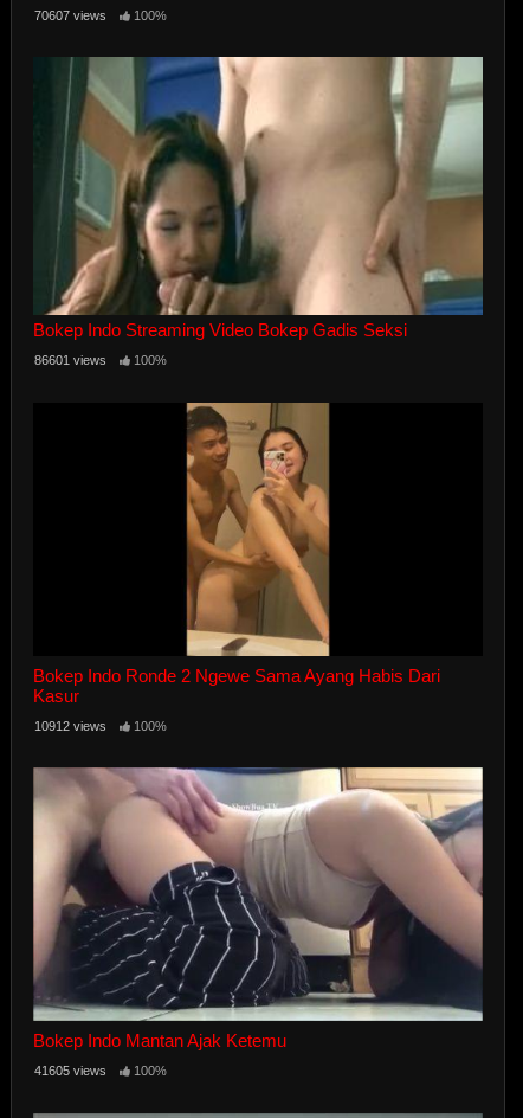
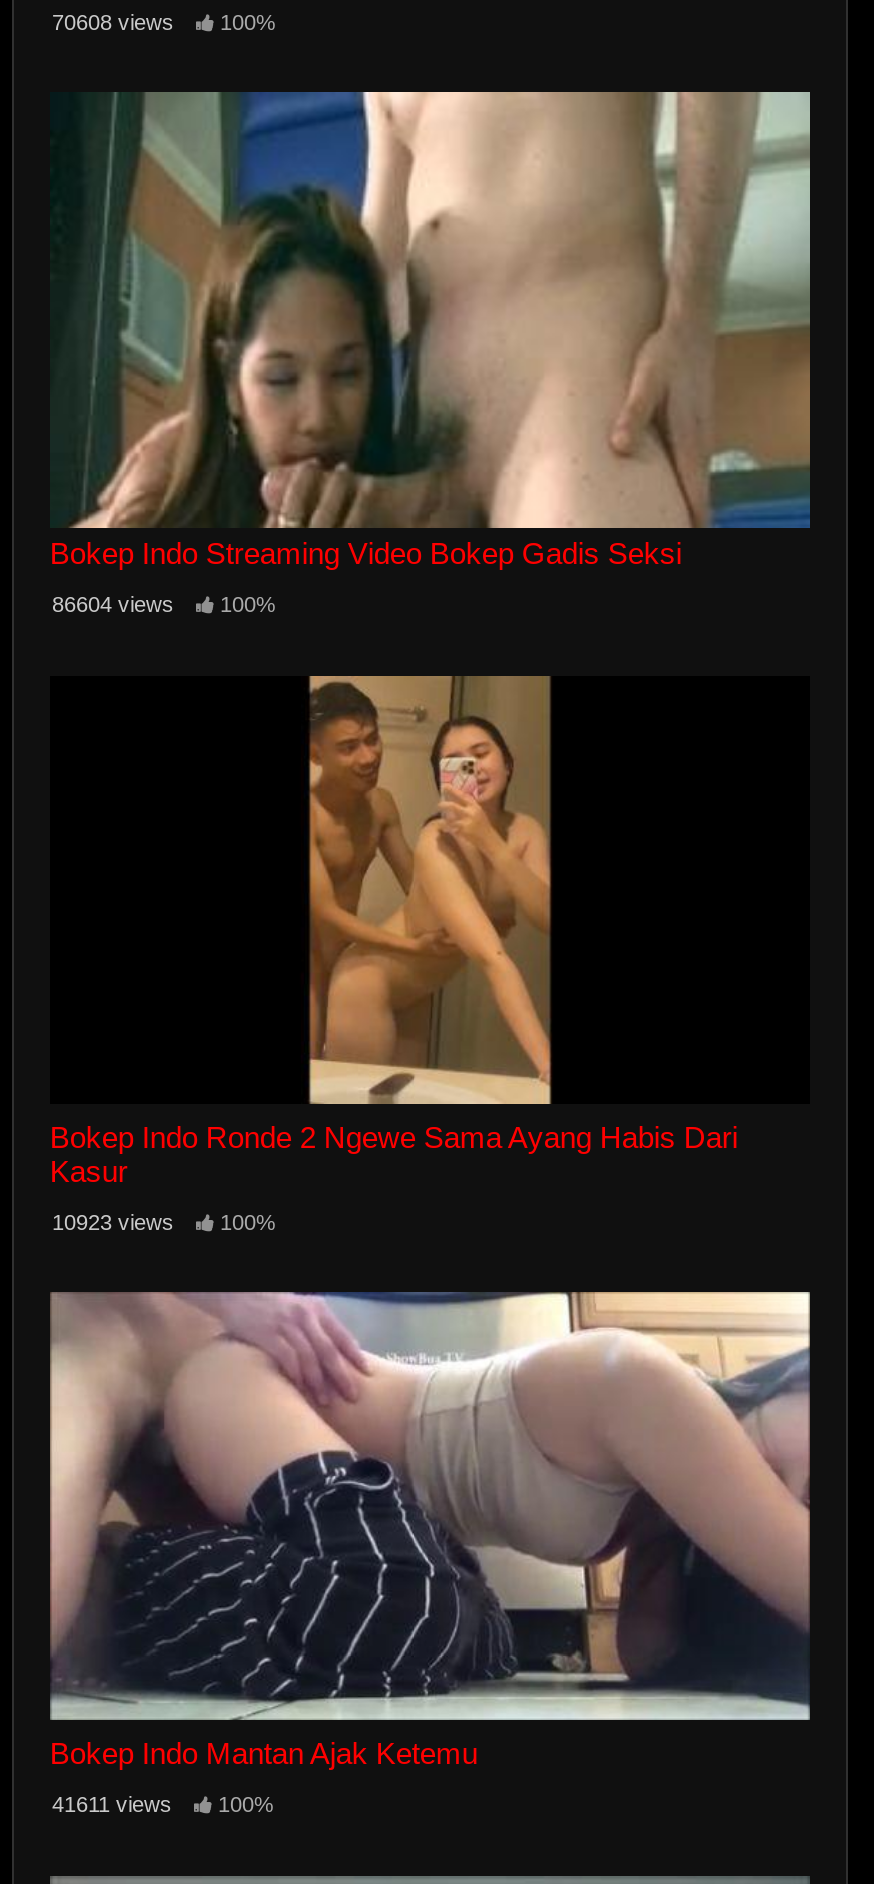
[34,8,167,22] 70607 views 100% -> [52,9,276,33] 70608 views 100%
[34,353,167,367] 86601 views 100% -> [52,592,276,616] 86604 views 100%
[34,719,167,733] 10912 views 100% -> [52,1210,276,1234] 10923 views 100%
[34,1064,167,1078] 41605 views 100% -> [52,1793,274,1817] 41611 views 100%

